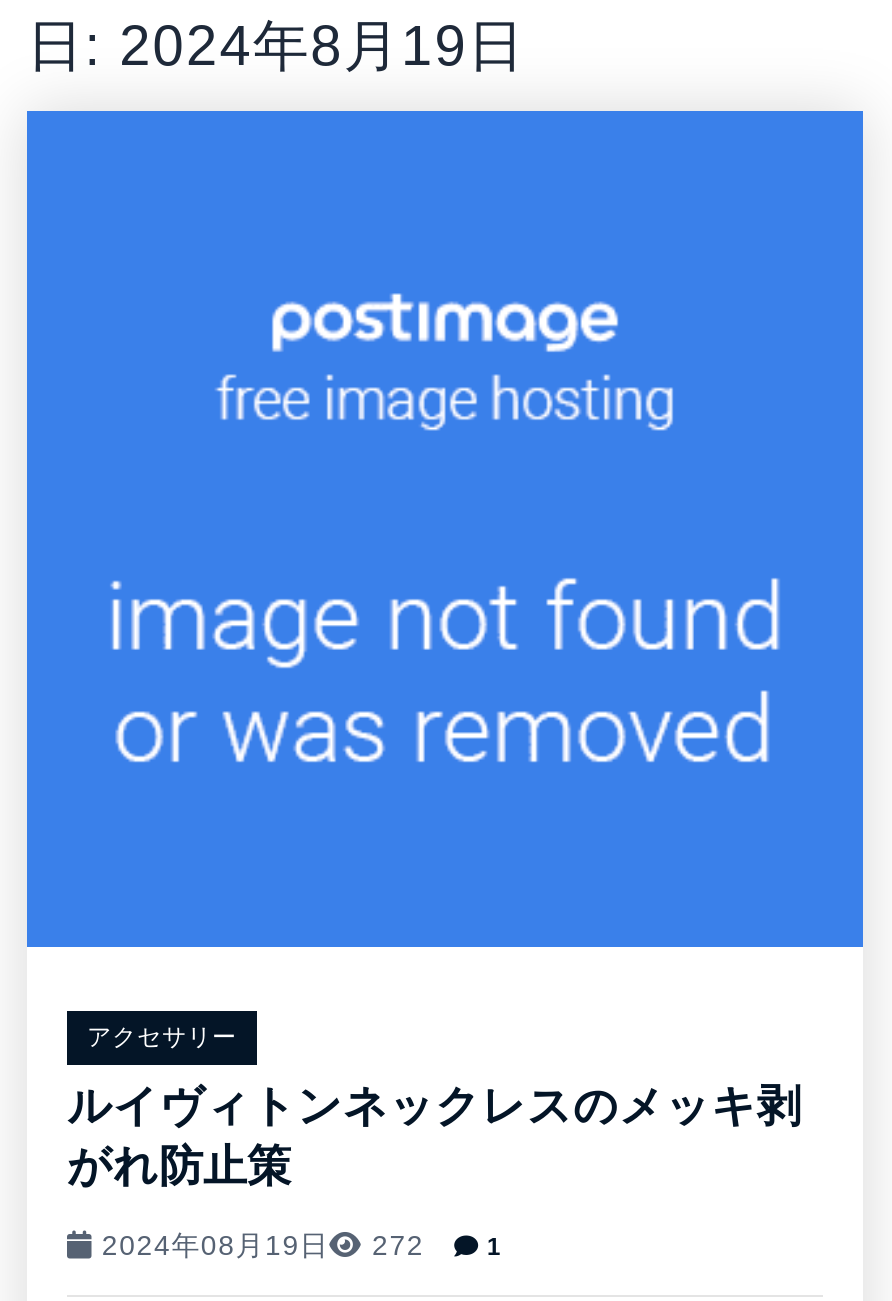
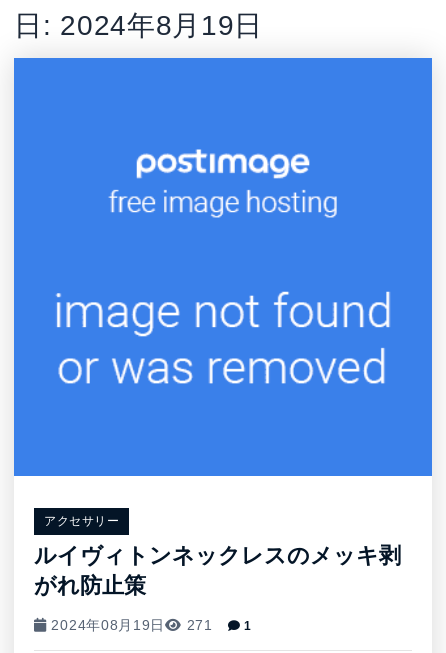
[92,1229,502,1261] 2024年08月19日 272 1 -> [47,617,252,633] 2024年08月19日 271 1

